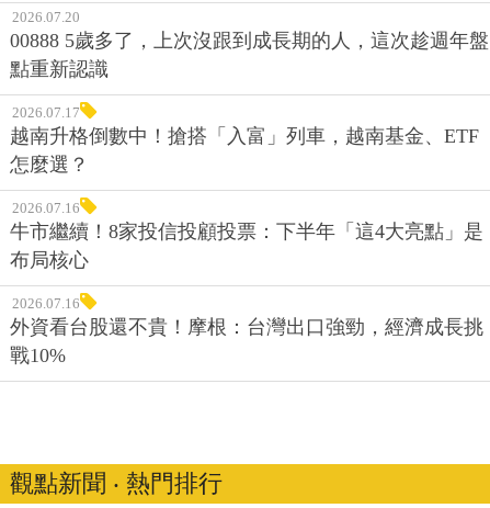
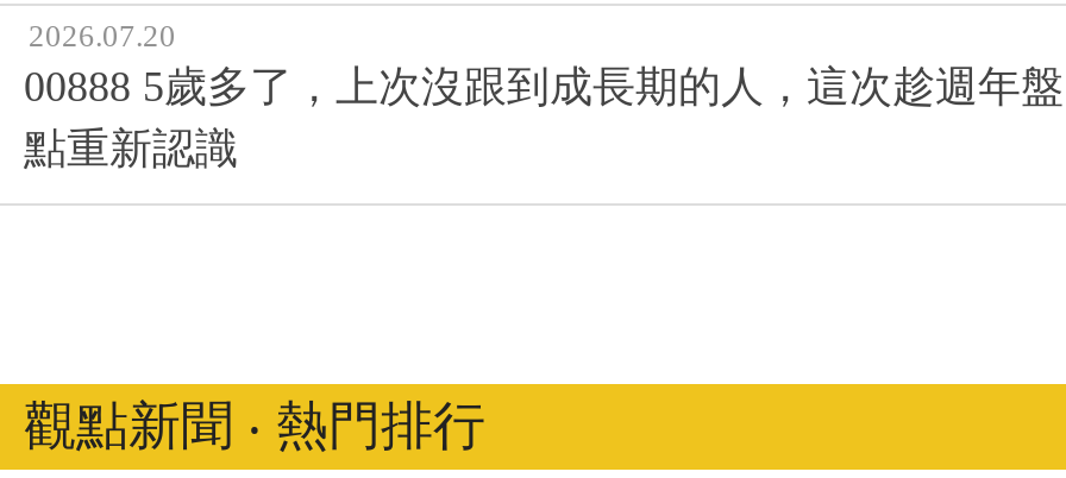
[10,105,483,367] 2026.07.17 | 越南升格倒數中！搶搭「入富」列車，越南基金、ETF | 怎麼選？ | 2026.07.16 | 牛市繼續！8家投信投顧投票：下半年「這4大亮點」是 | 布局核心 | 2026.07.16 | 外資看台股還不貴！摩根：台灣出口強勁，經濟成長挑 | 戰10% -> none

